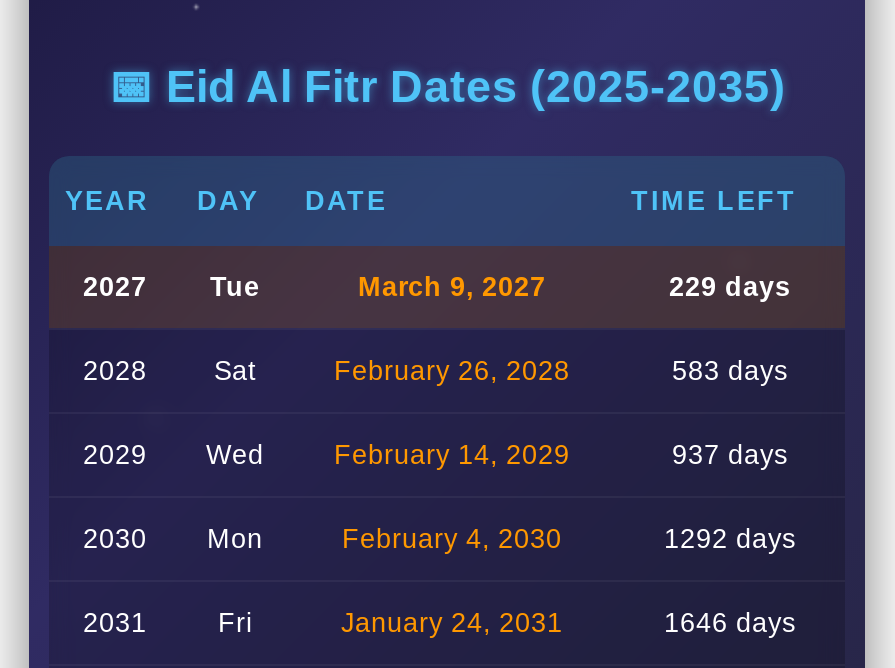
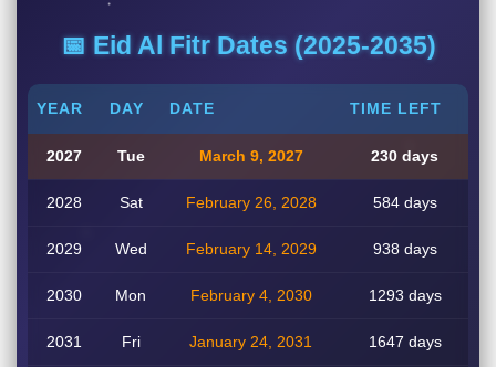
[669,272,791,302] 229 days -> [371,148,438,165] 230 days
[672,356,788,386] 583 days -> [373,195,437,211] 584 days
[672,440,788,470] 937 days -> [373,241,437,258] 938 days
[664,524,796,554] 1292 days -> [368,287,441,304] 1293 days
[664,608,796,638] 1646 days -> [368,334,441,350] 1647 days

